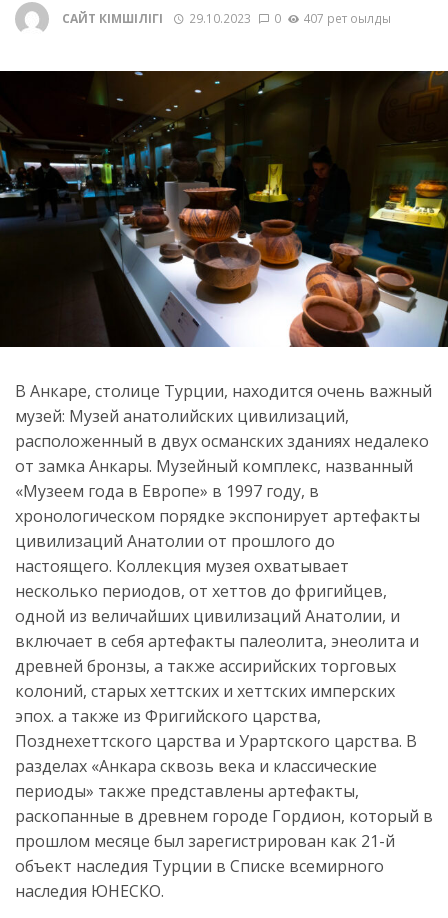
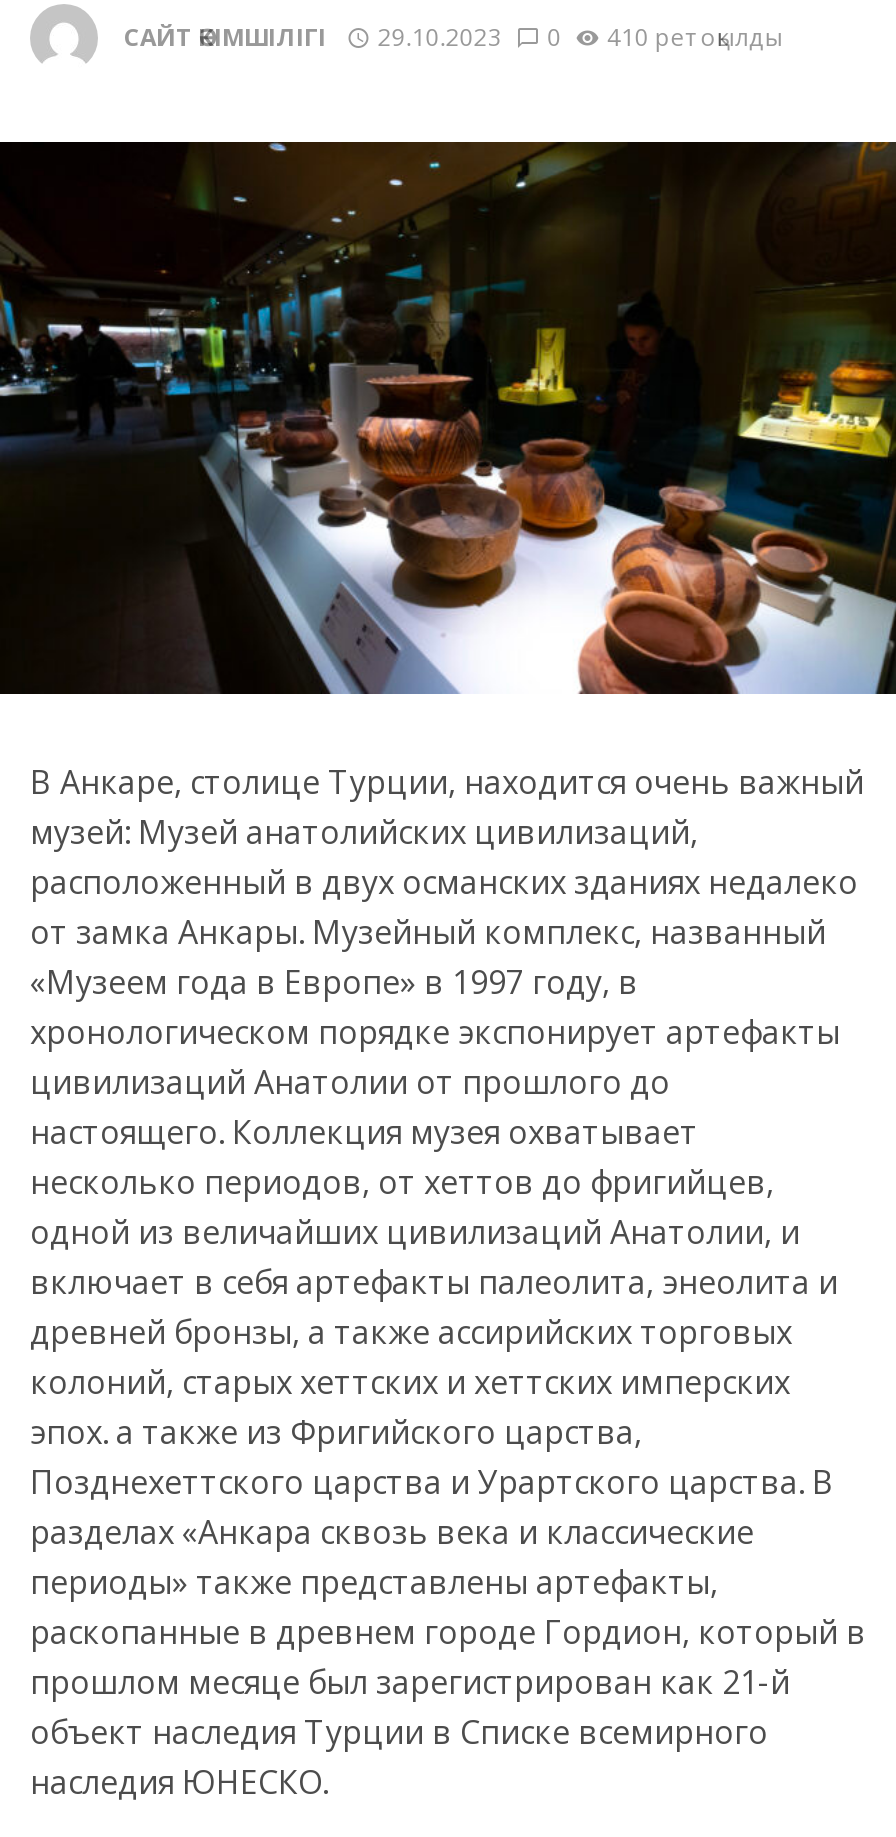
[62,10,391,27] САЙТ ӘКІМШІЛІГІ 29.10.2023 0 407 рет оқылды -> [124,19,783,53] САЙТ ӘКІМШІЛІГІ 29.10.2023 0 410 рет оқылды

